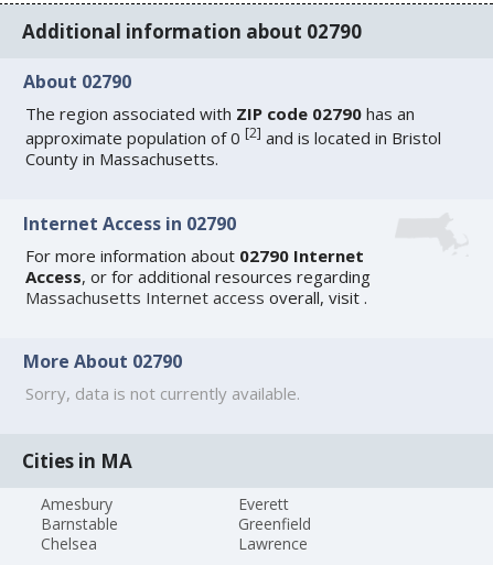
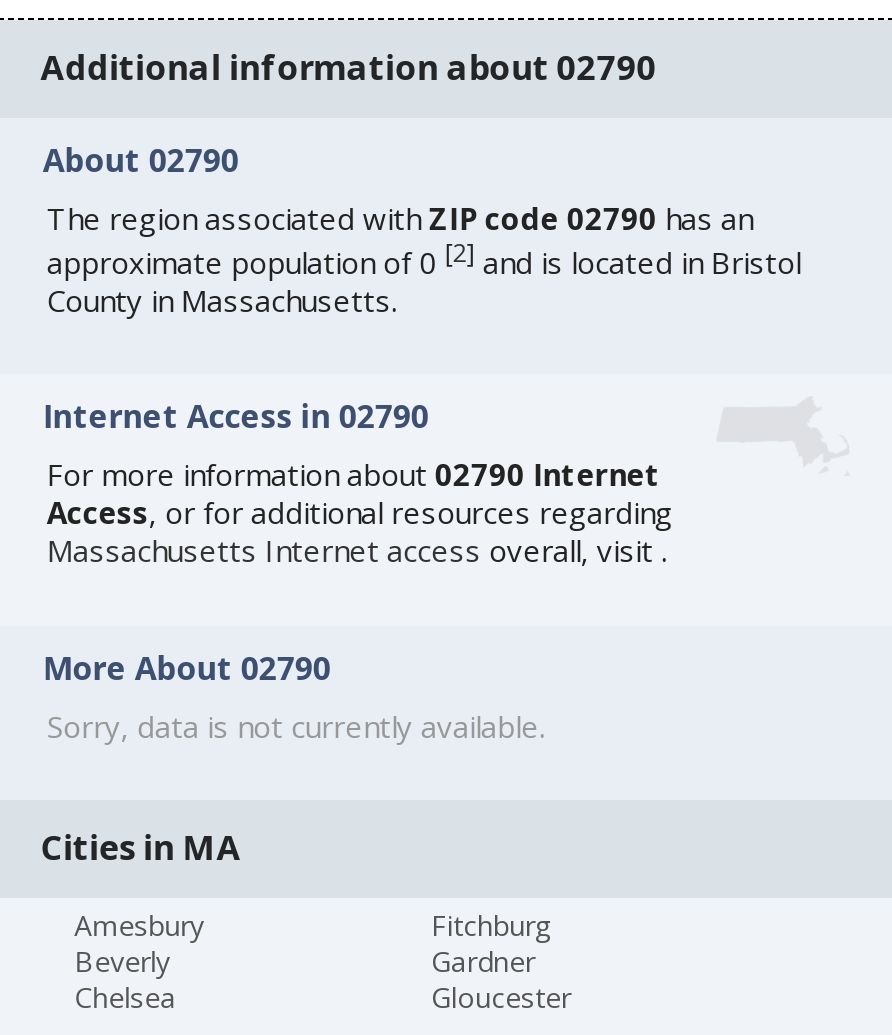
[238,493,310,553] Everett | Greenfield | Lawrence -> [431,906,571,1016] Fitchburg | Gardner | Gloucester
[41,513,118,534] Barnstable -> [74,942,170,980] Beverly

